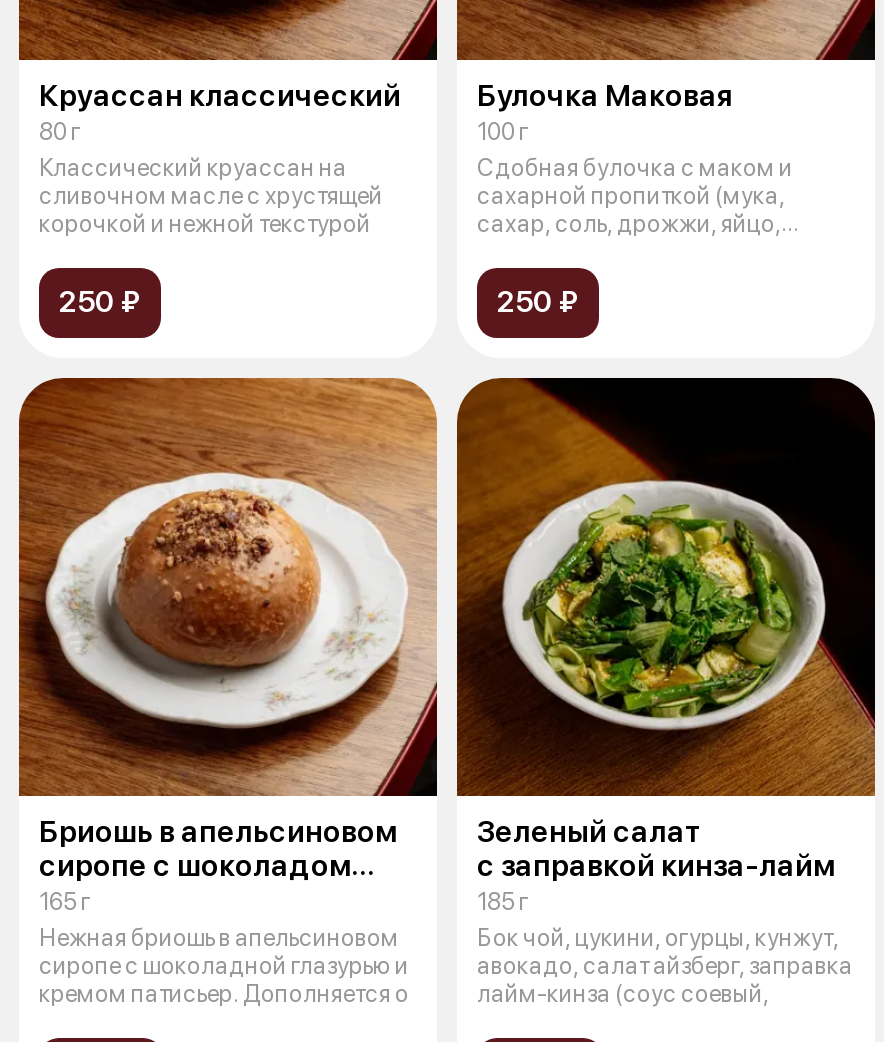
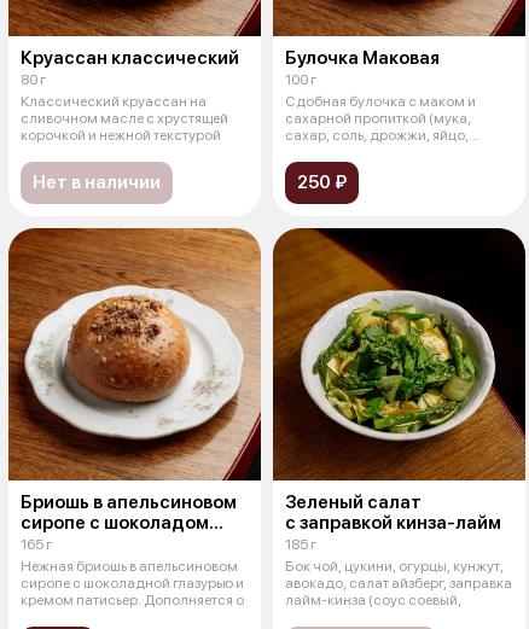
[59,283,141,319] 250 ₽ -> [33,171,161,193] Нет в наличии

